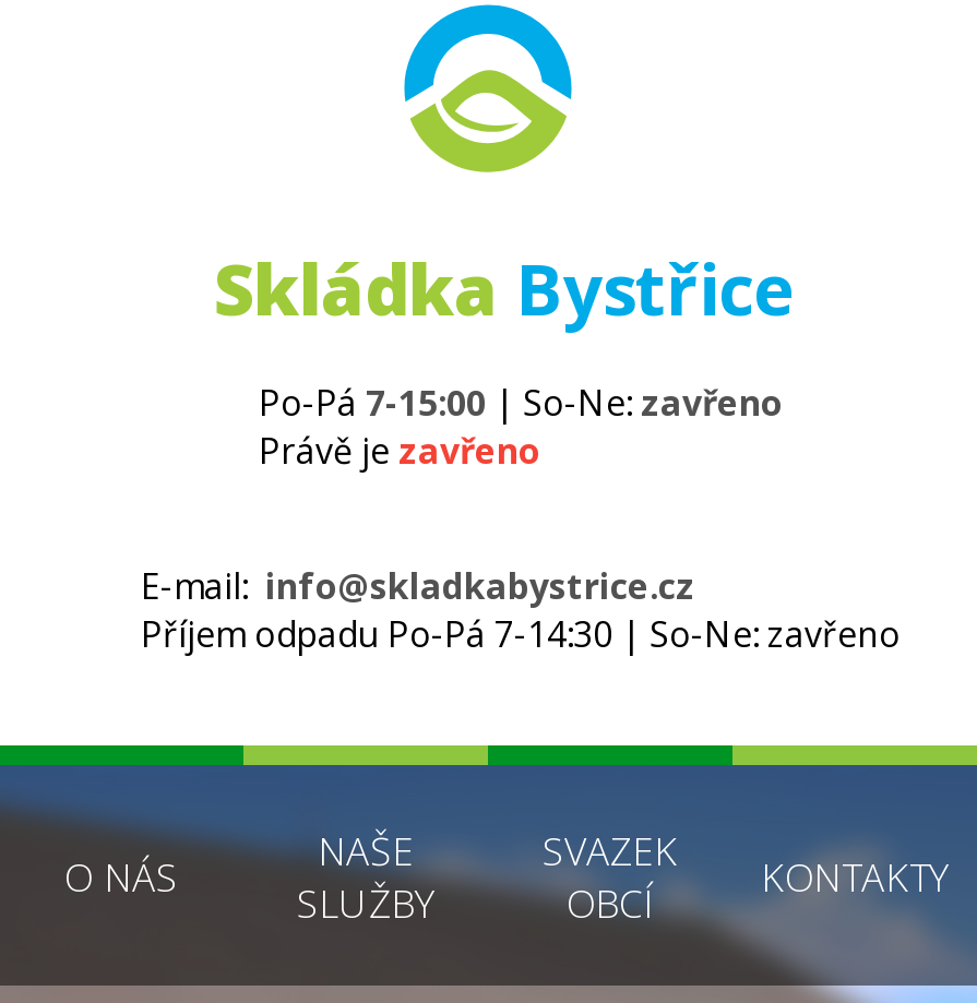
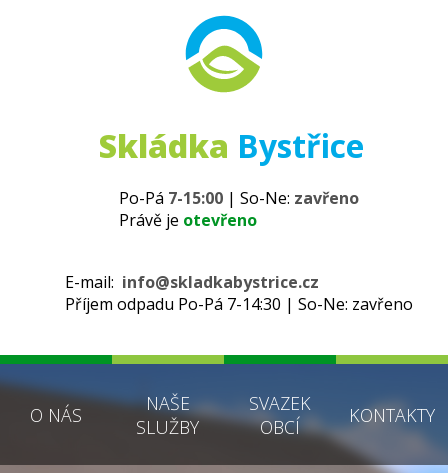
[259,427,540,475] Právě je zavřeno -> [119,209,257,231] Právě je otevřeno

